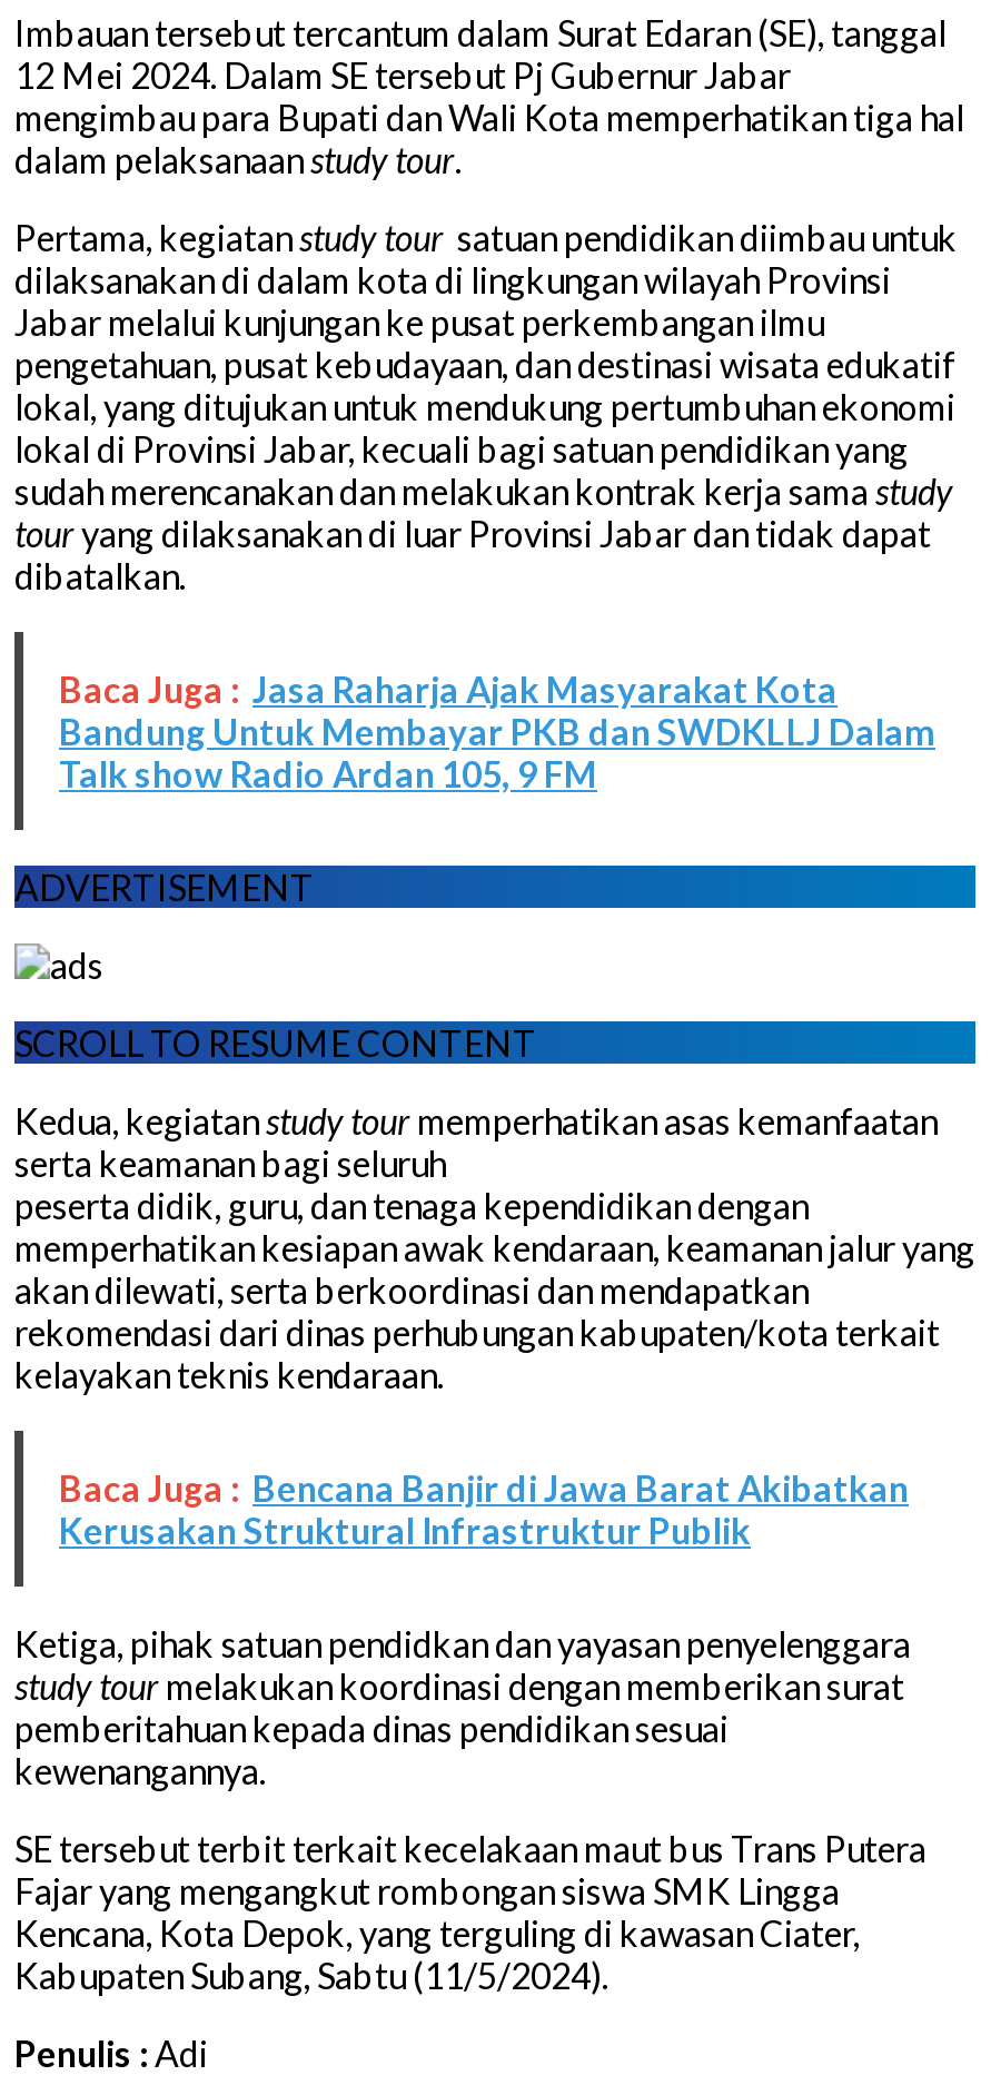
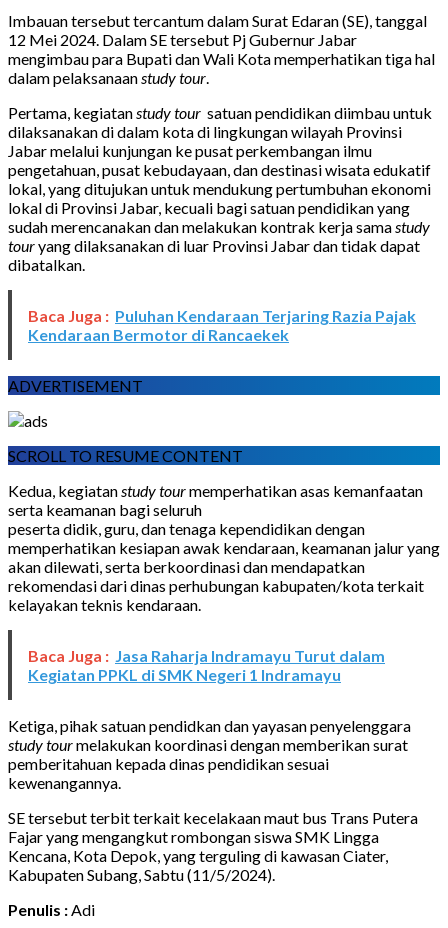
[59,667,935,794] Baca Juga : Jasa Raharja Ajak Masyarakat Kota | Bandung Untuk Membayar PKB dan SWDKLLJ Dalam | Talk show Radio Ardan 105, 9 FM -> [28,306,416,344] Baca Juga : Puluhan Kendaraan Terjaring Razia Pajak | Kendaraan Bermotor di Rancaekek
[59,1466,909,1551] Baca Juga : Bencana Banjir di Jawa Barat Akibatkan | Kerusakan Struktural Infrastruktur Publik -> [28,646,385,684] Baca Juga : Jasa Raharja Indramayu Turut dalam | Kegiatan PPKL di SMK Negeri 1 Indramayu

